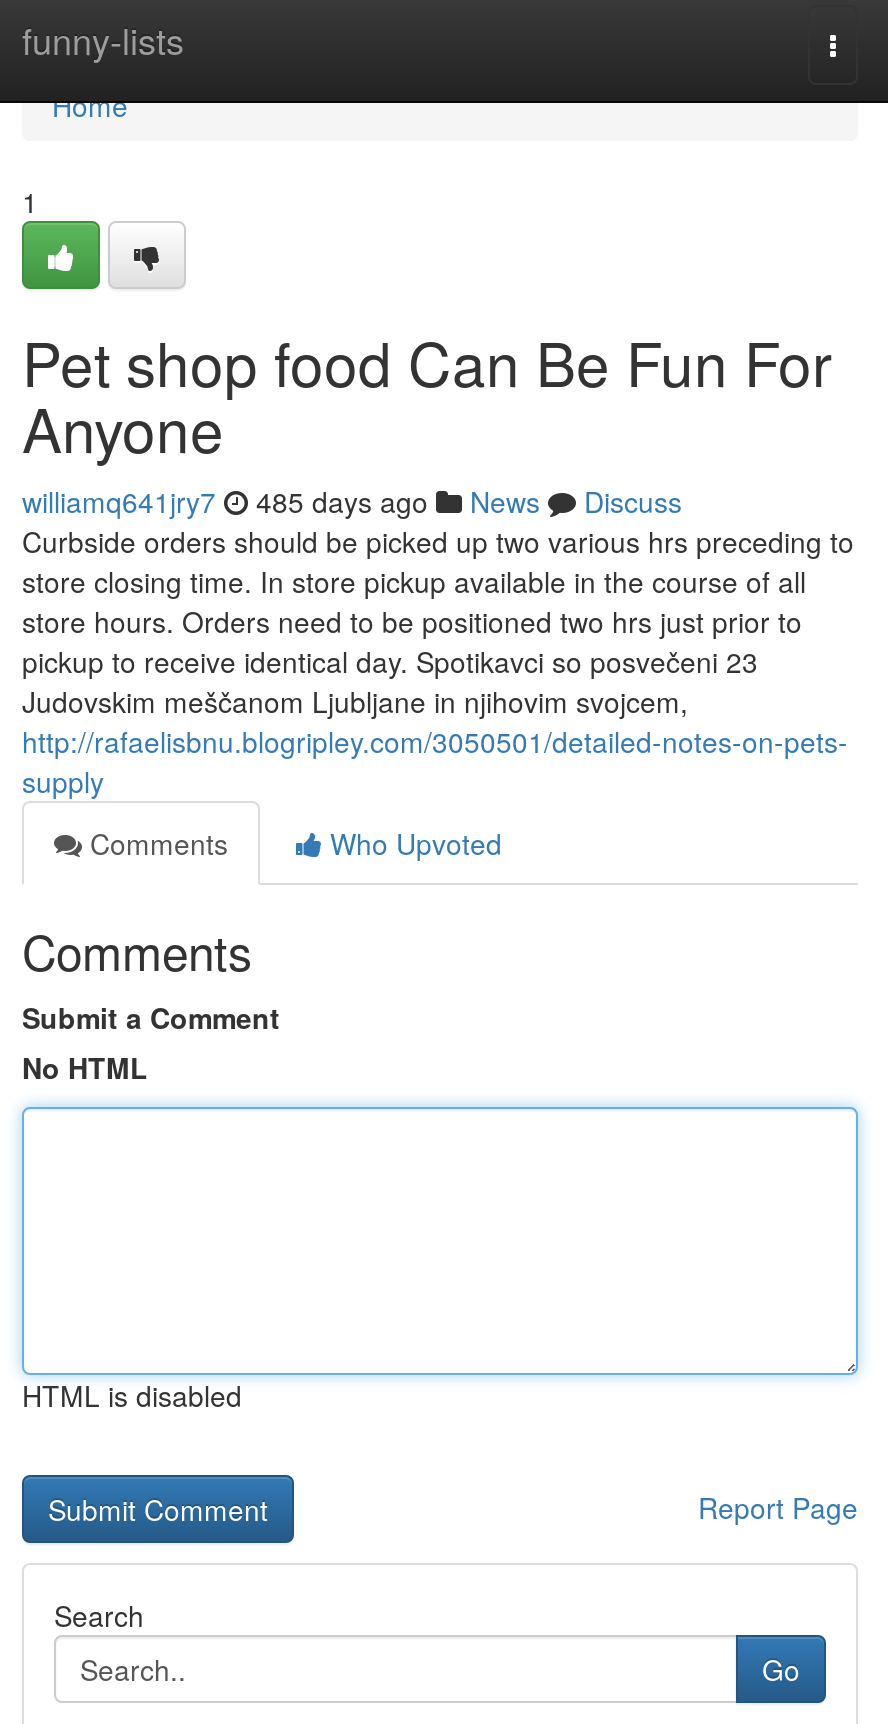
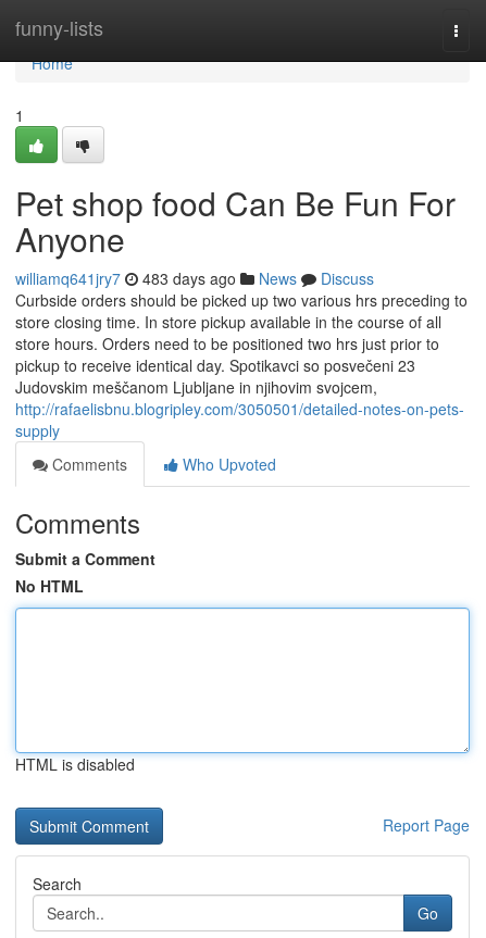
[22,481,682,521] williamq641jry7 485 days ago News Discuss -> [15,267,374,289] williamq641jry7 483 days ago News Discuss

